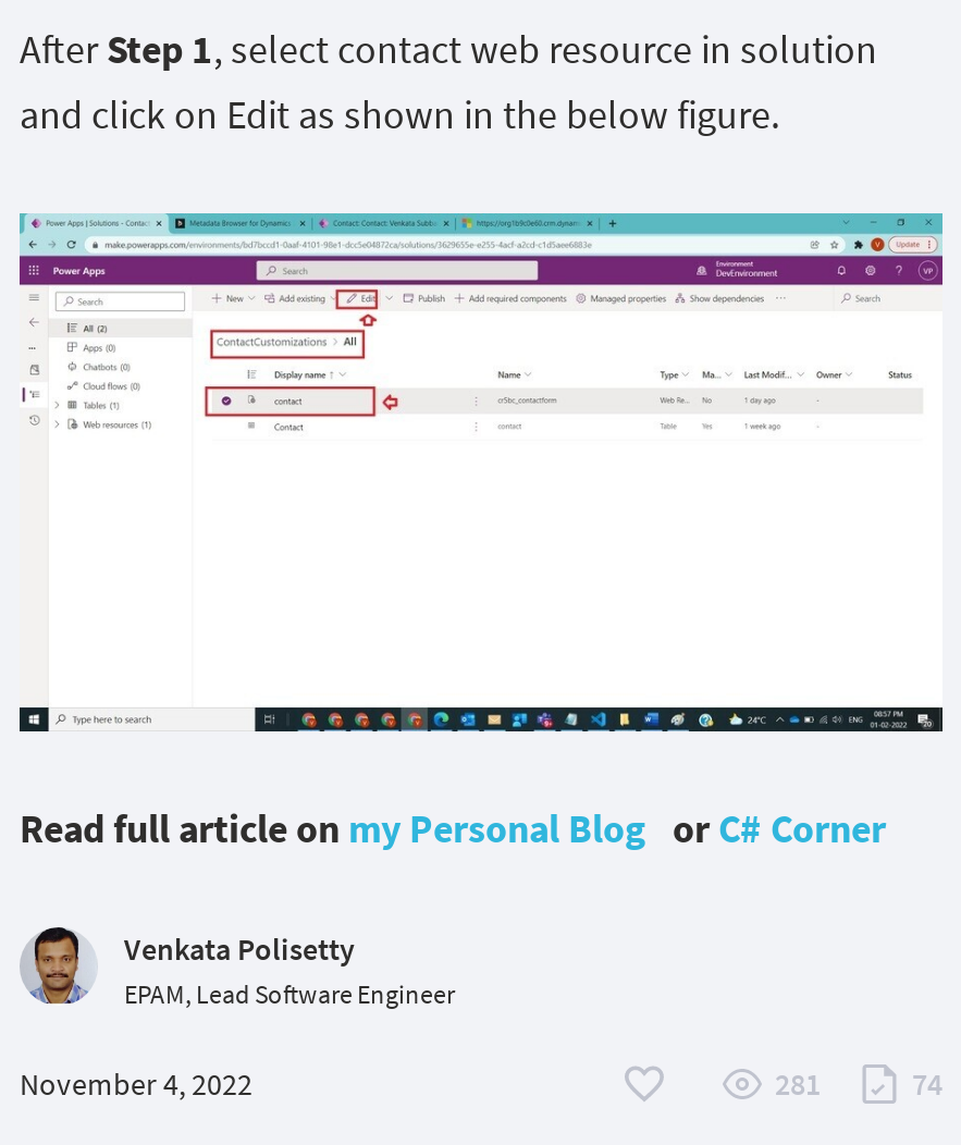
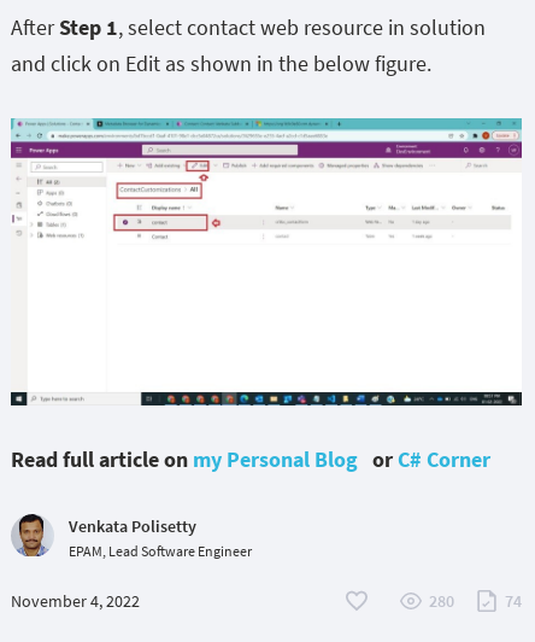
[775,1065,821,1105] 281 -> [429,591,454,612] 280

